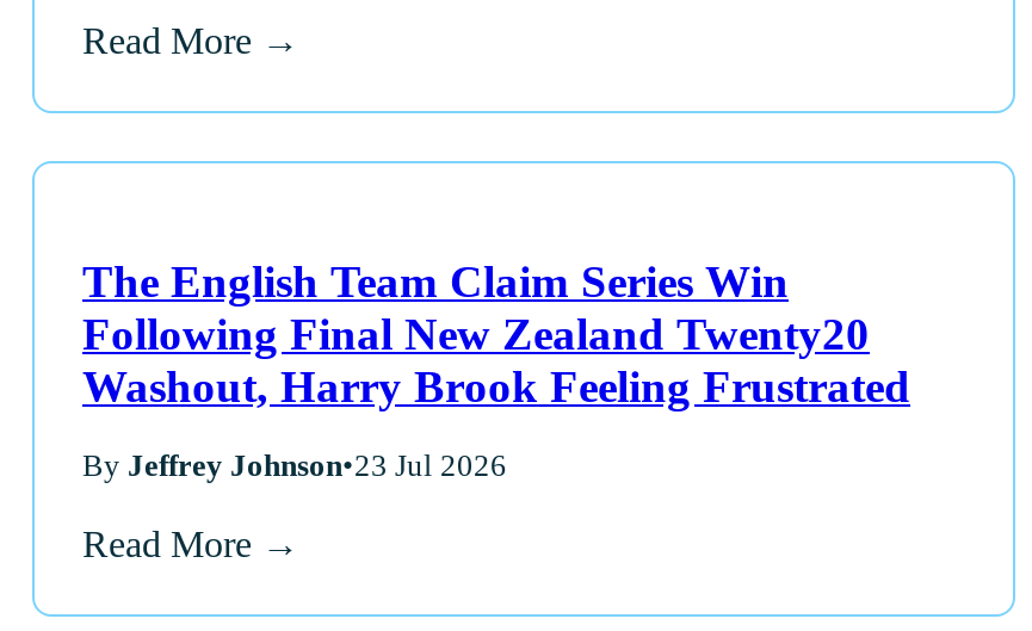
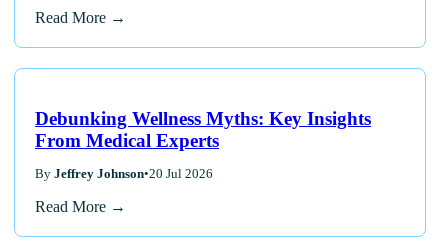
[82,258,910,413] The English Team Claim Series Win | Following Final New Zealand Twenty20 | Washout, Harry Brook Feeling Frustrated -> [35,108,371,151] Debunking Wellness Myths: Key Insights | From Medical Experts
[82,451,507,484] By Jeffrey Johnson•23 Jul 2026 -> [35,167,213,181] By Jeffrey Johnson•20 Jul 2026

